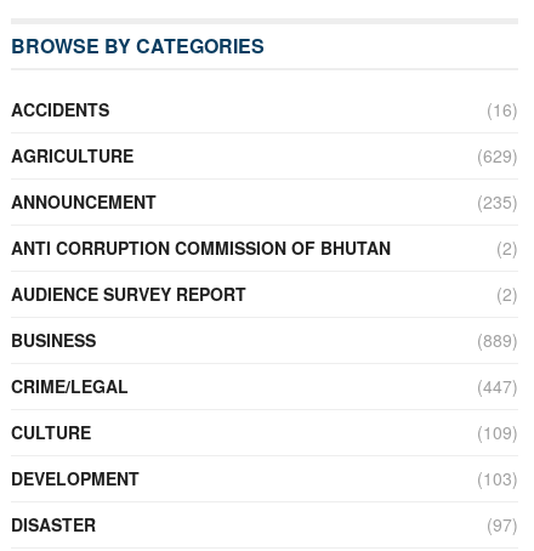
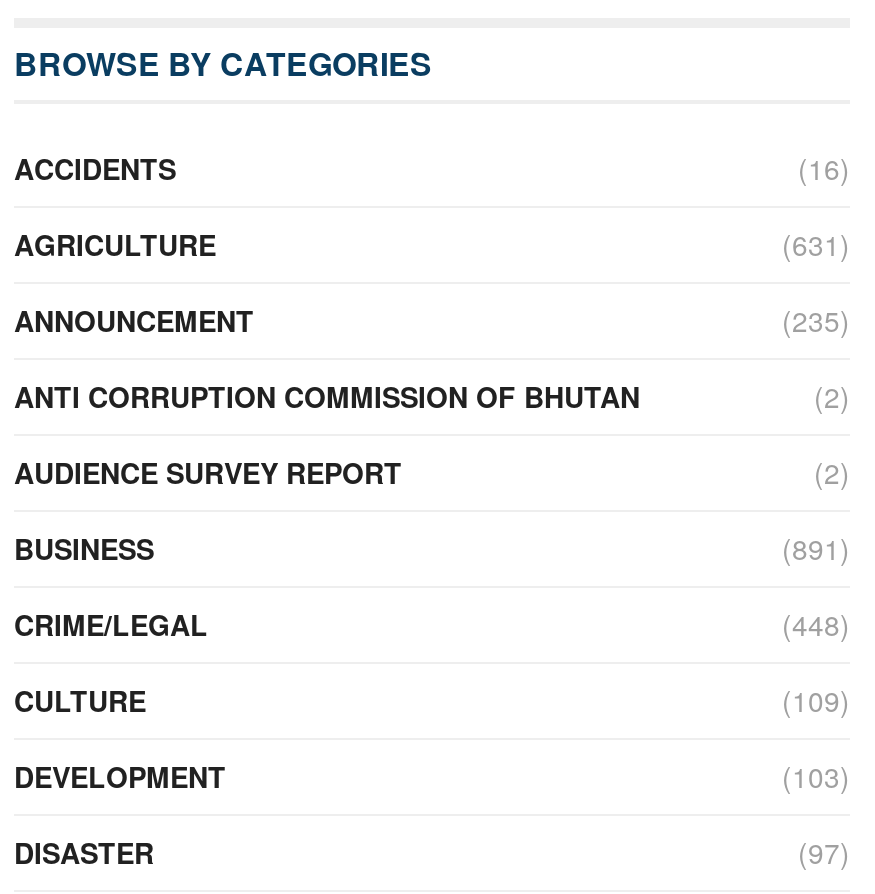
[477,143,518,167] (629) -> [782,224,850,264] (631)
[477,328,518,352] (889) -> [782,528,850,568] (891)
[477,374,518,398] (447) -> [782,604,850,644] (448)

